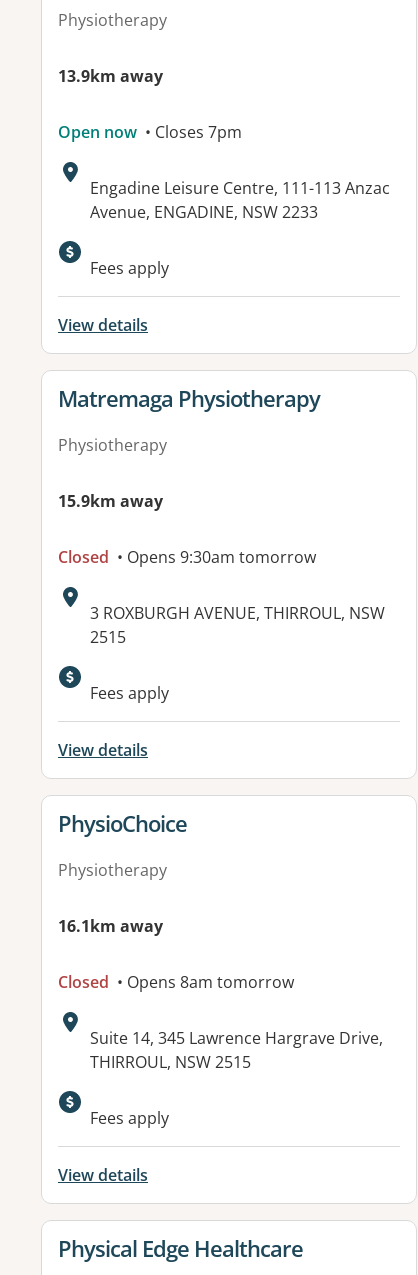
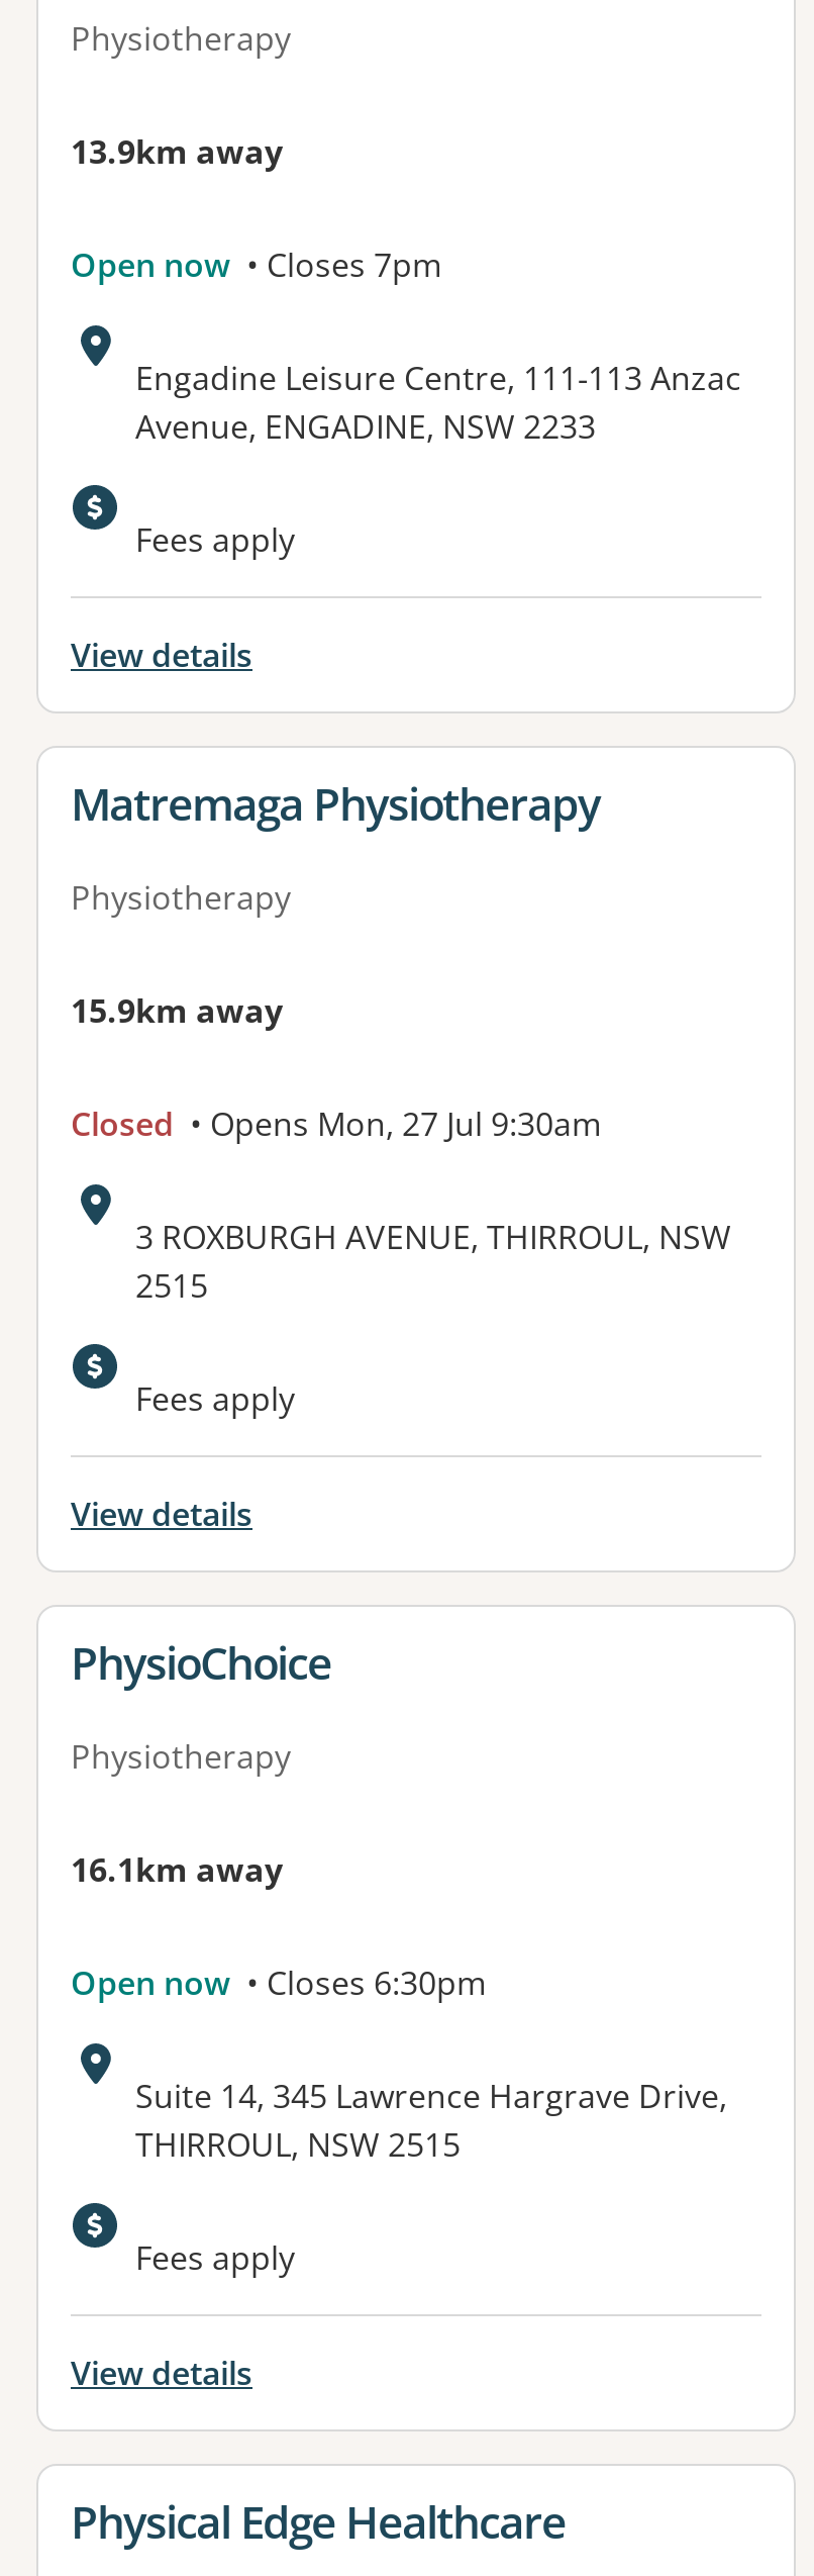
[58,546,316,568] Closed • Opens 9:30am tomorrow -> [71,1102,602,1147] Closed • Opens Mon, 27 Jul 9:30am
[58,971,294,993] Closed • Opens 8am tomorrow -> [71,1961,487,2006] Open now • Closes 6:30pm

